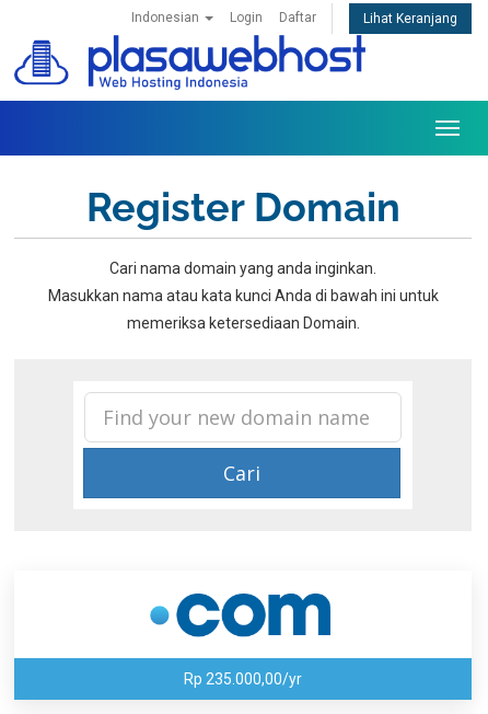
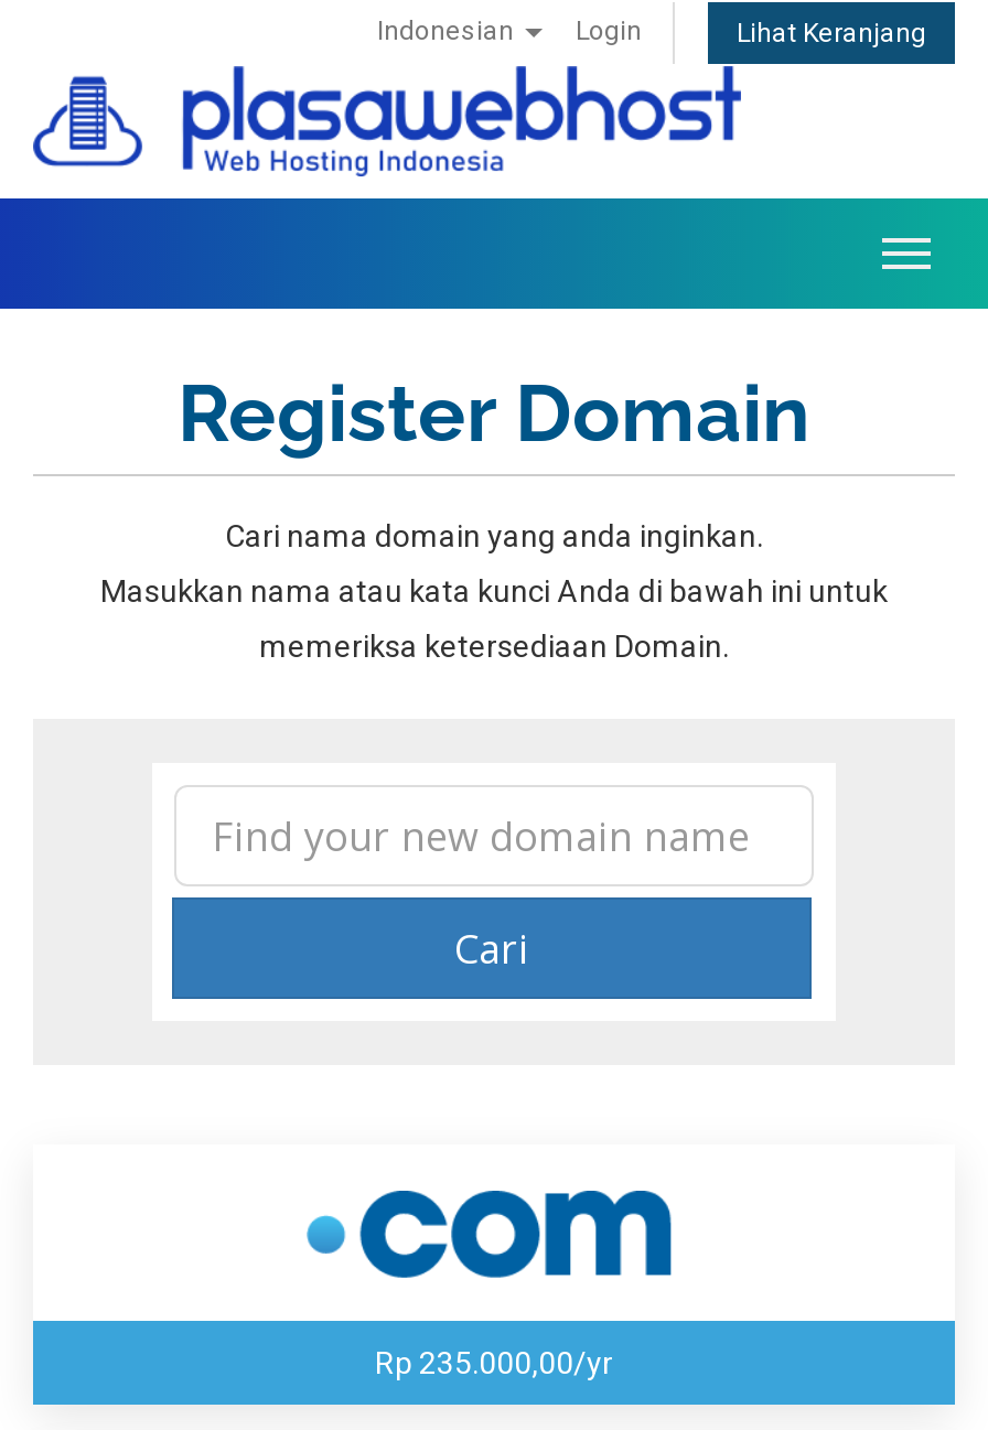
[279,10,316,25] Daftar -> none

